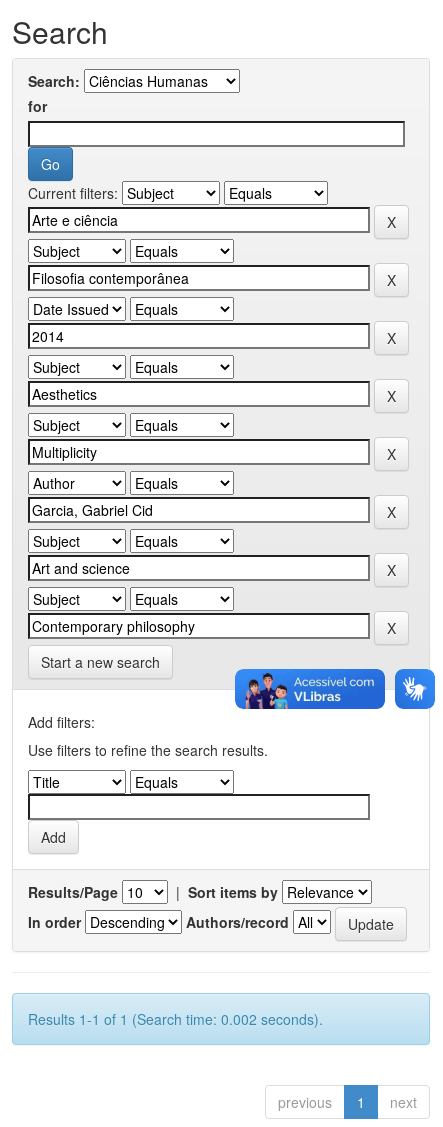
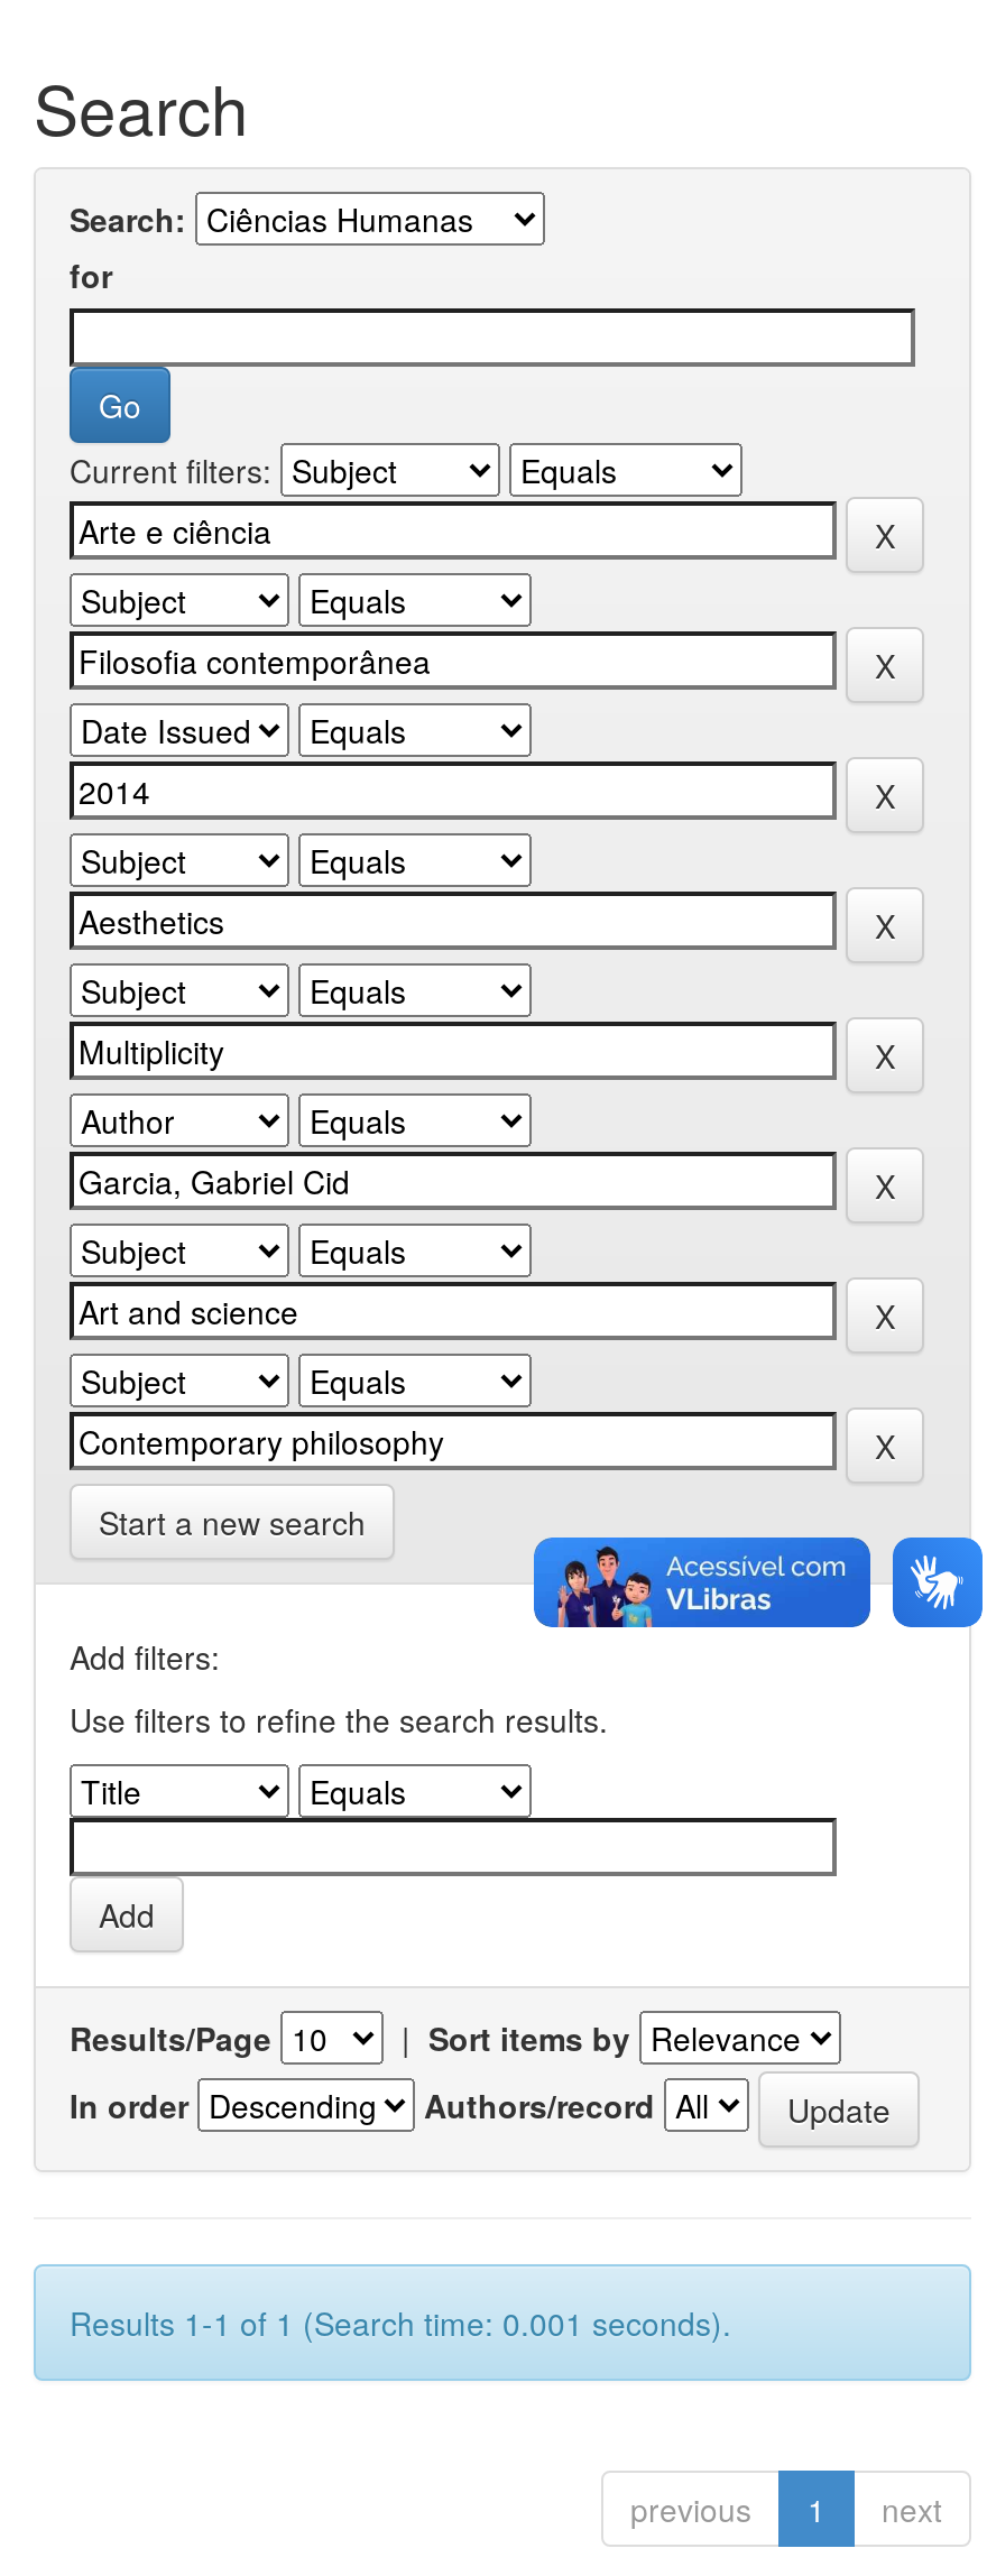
[28,1009,323,1029] Results 1-1 of 1 (Search time: 0.002 seconds). -> [70,2300,731,2345] Results 1-1 of 1 (Search time: 0.001 seconds).

